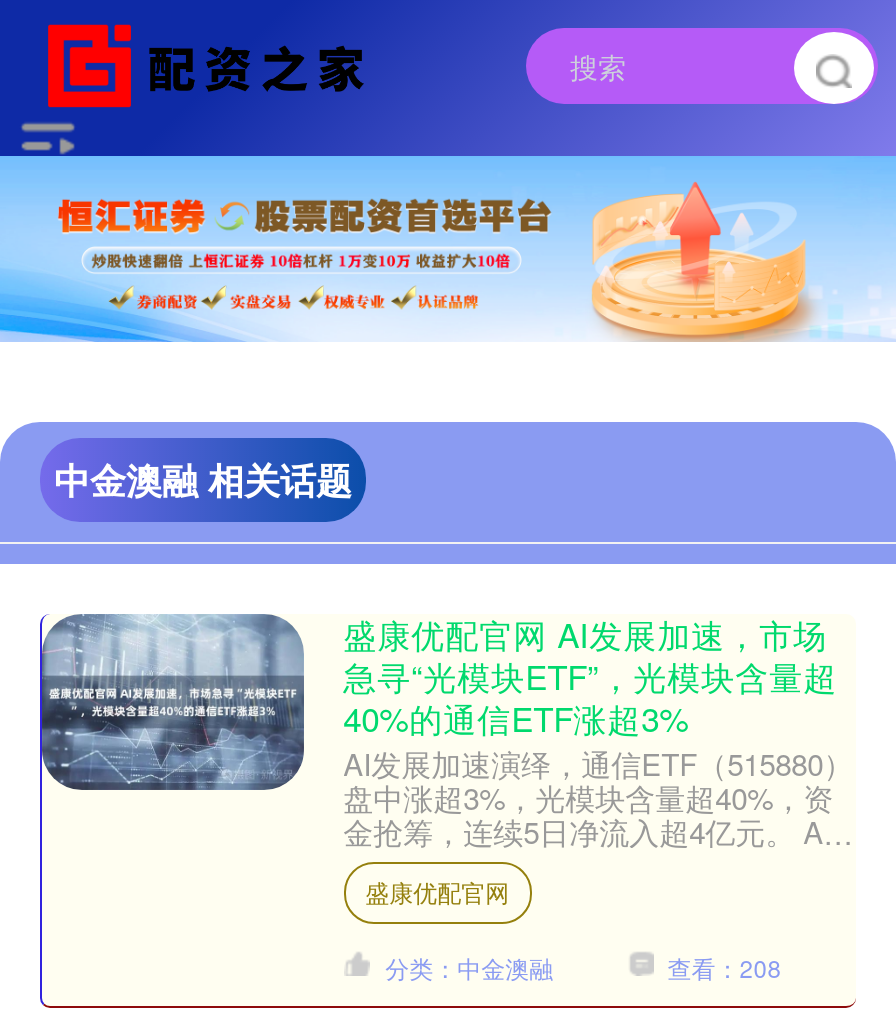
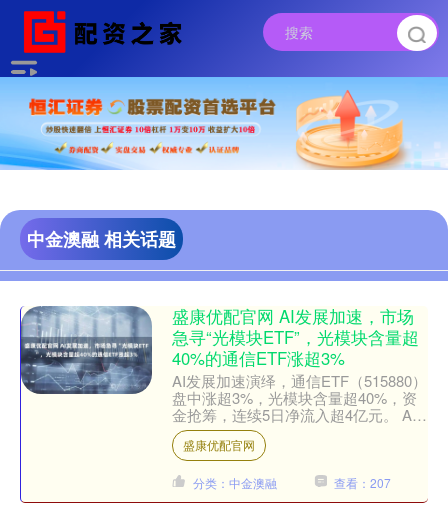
[668,951,782,985] 查看：208 -> [334,474,391,491] 查看：207

